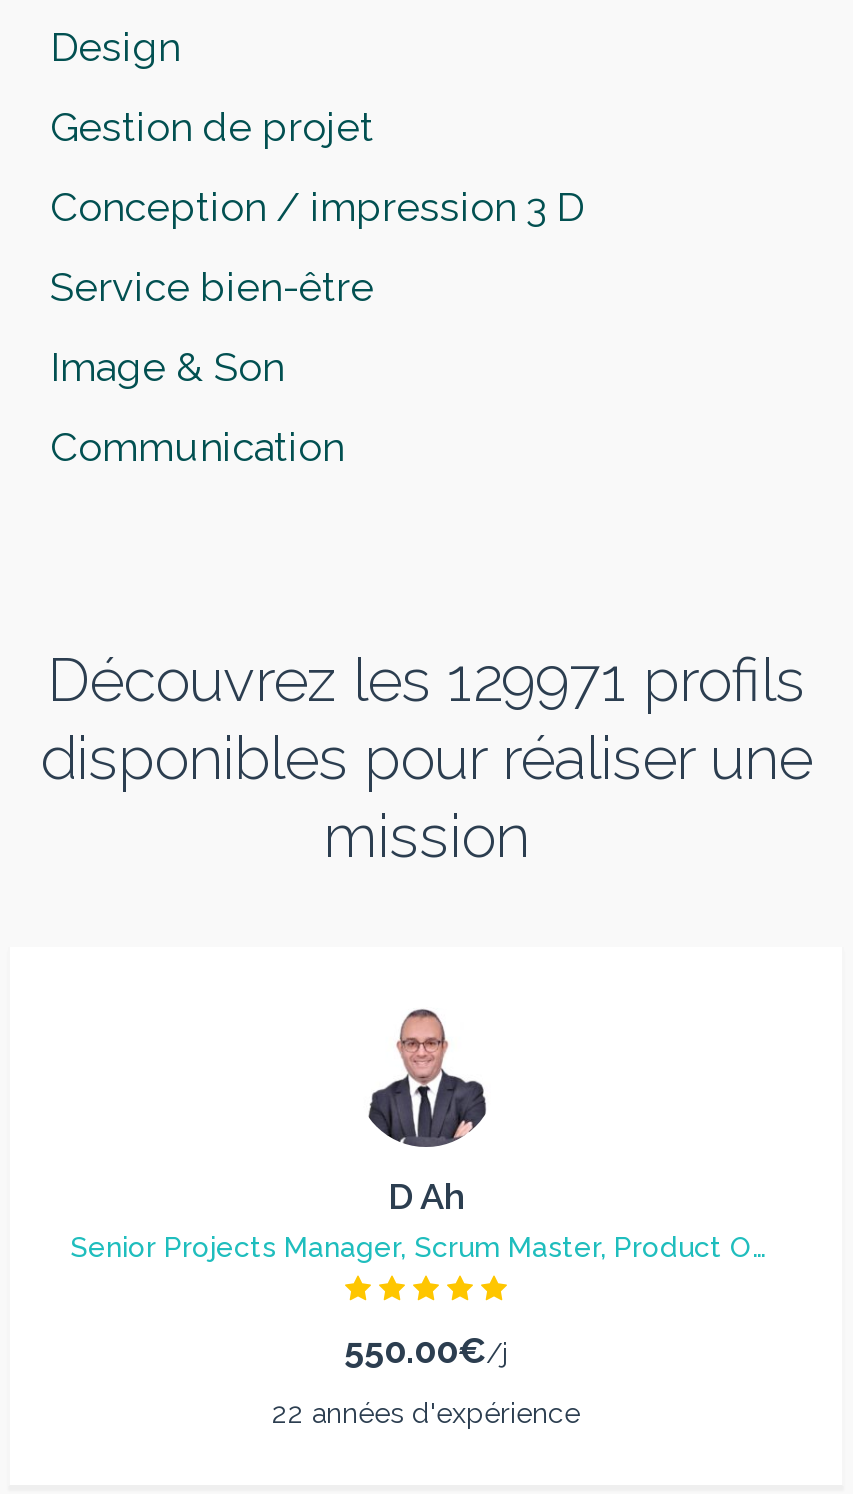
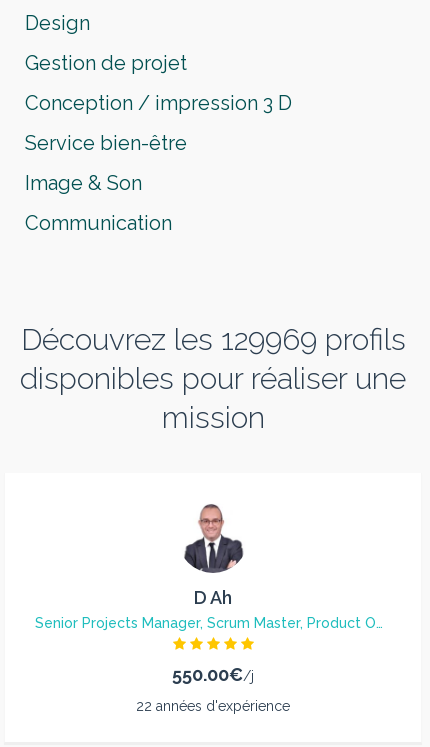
[47,645,805,715] Découvrez les 129971 profils -> [20,322,405,357] Découvrez les 129969 profils

